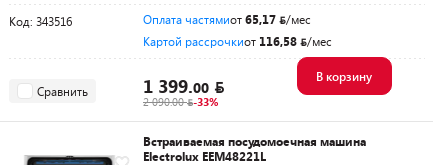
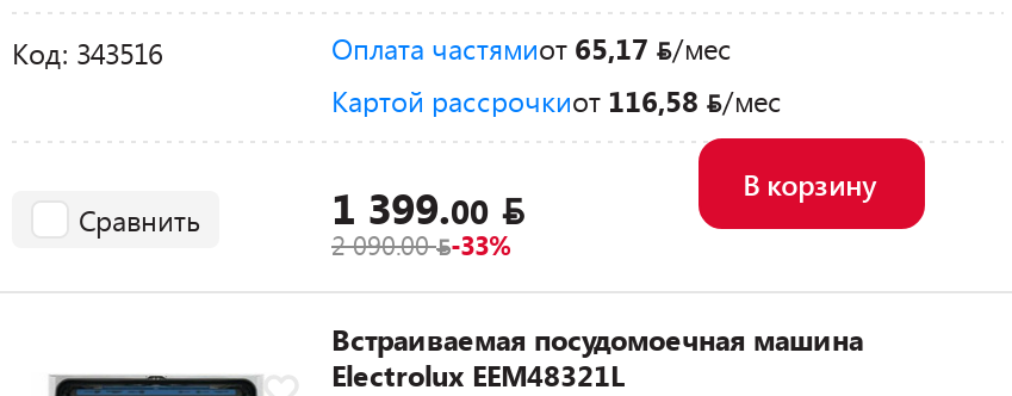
[143,148,266,164] Electrolux EEM48221L -> [331,356,625,394] Electrolux EEM48321L

